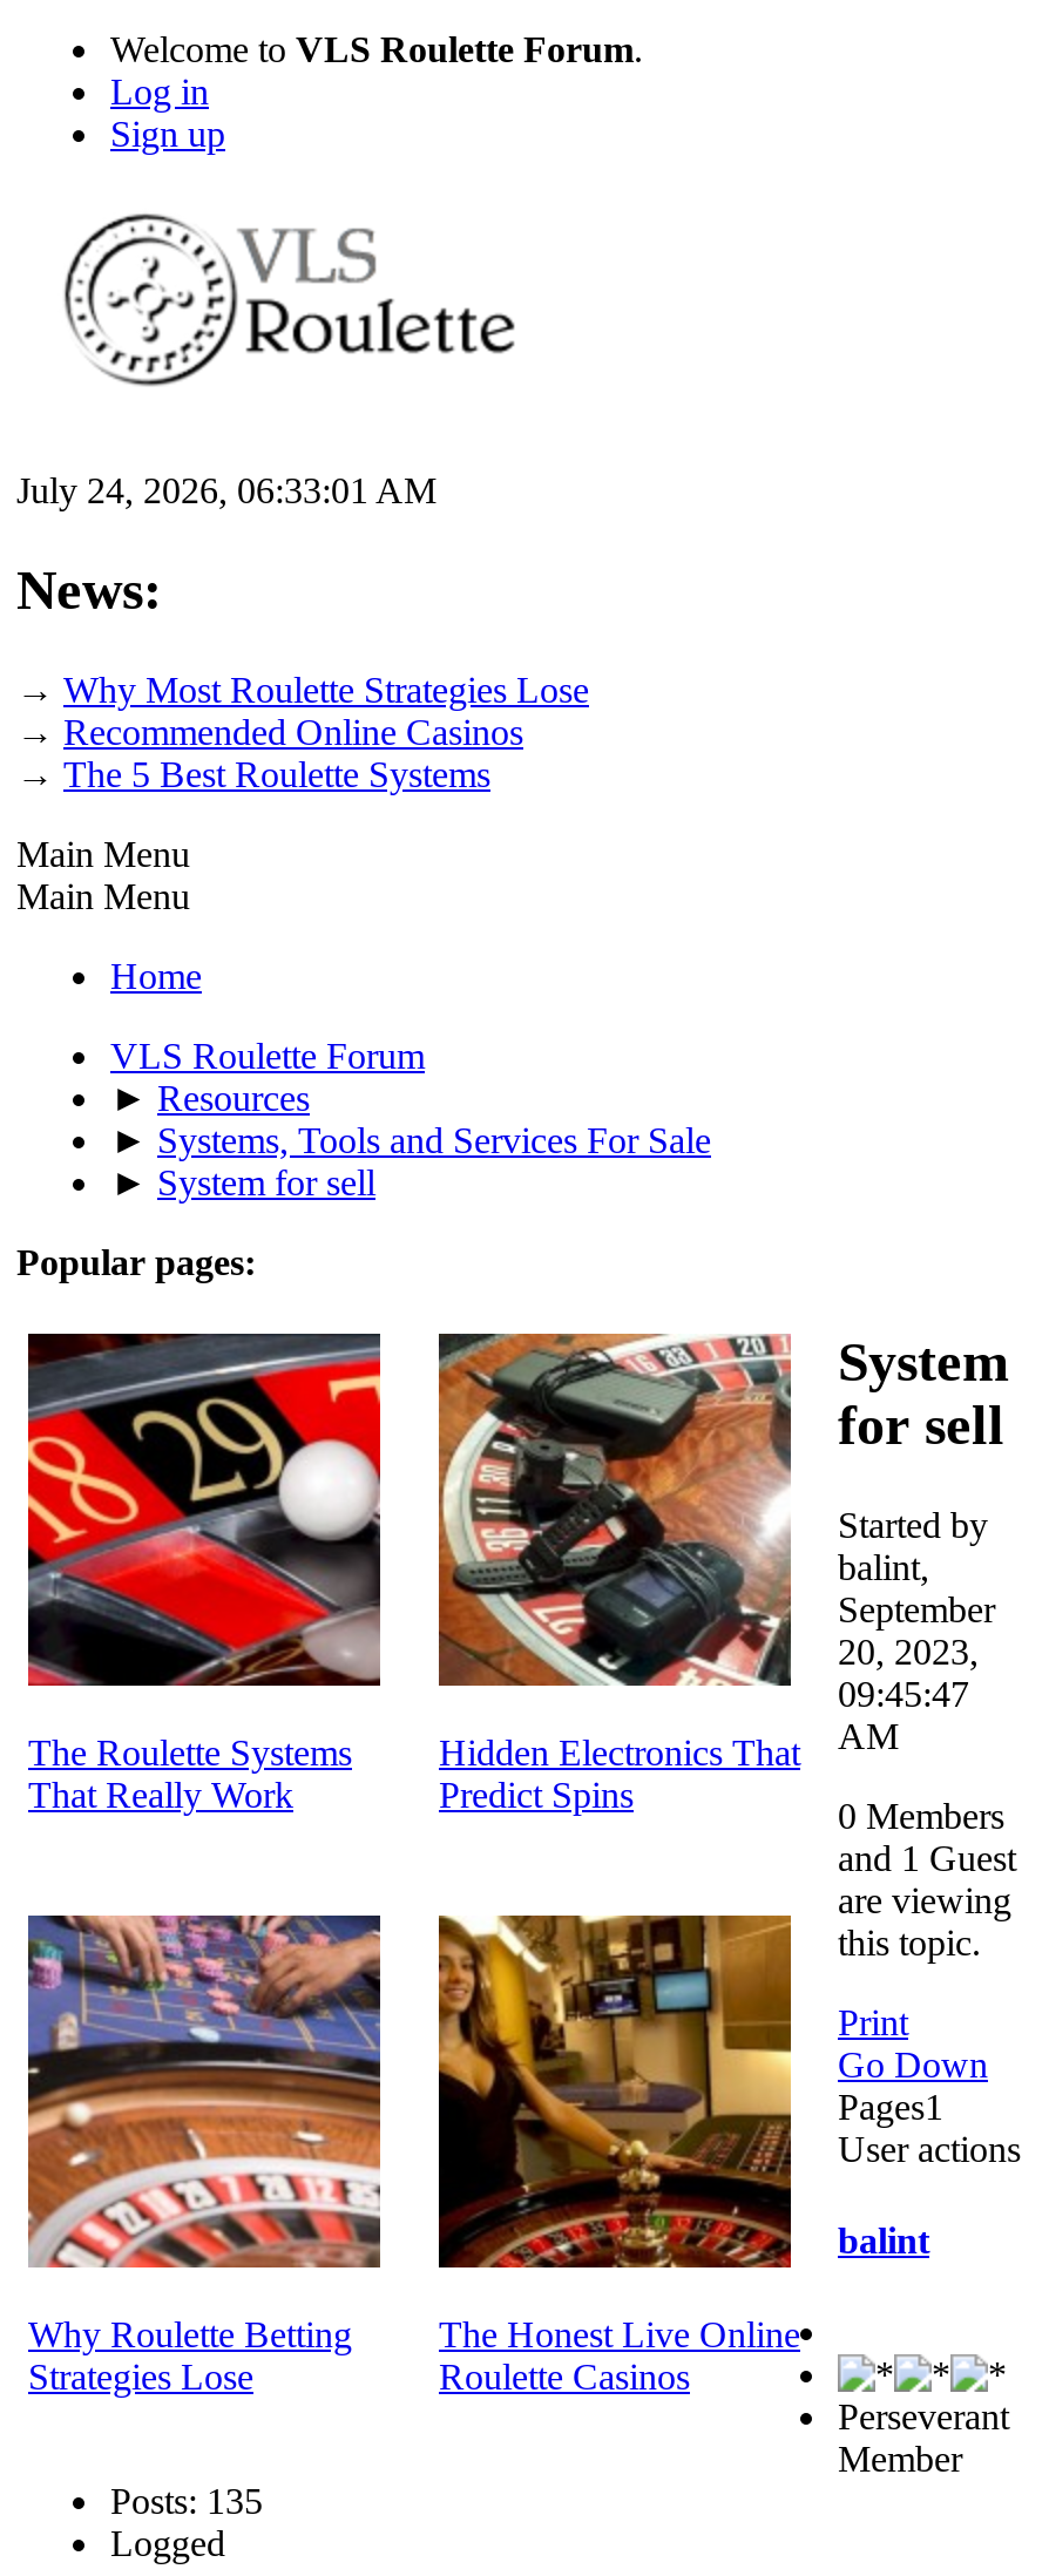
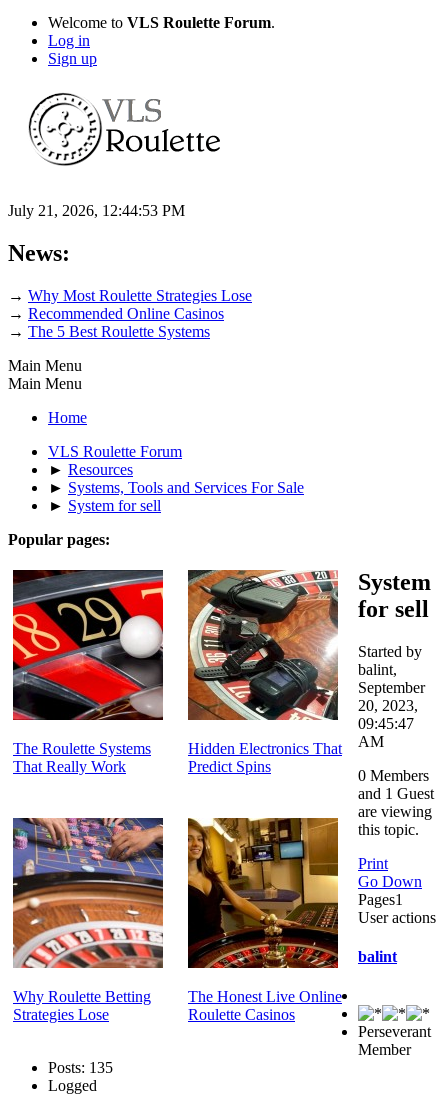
[16,470,436,510] July 24, 2026, 06:33:01 AM -> [8,202,185,219] July 21, 2026, 12:44:53 PM

